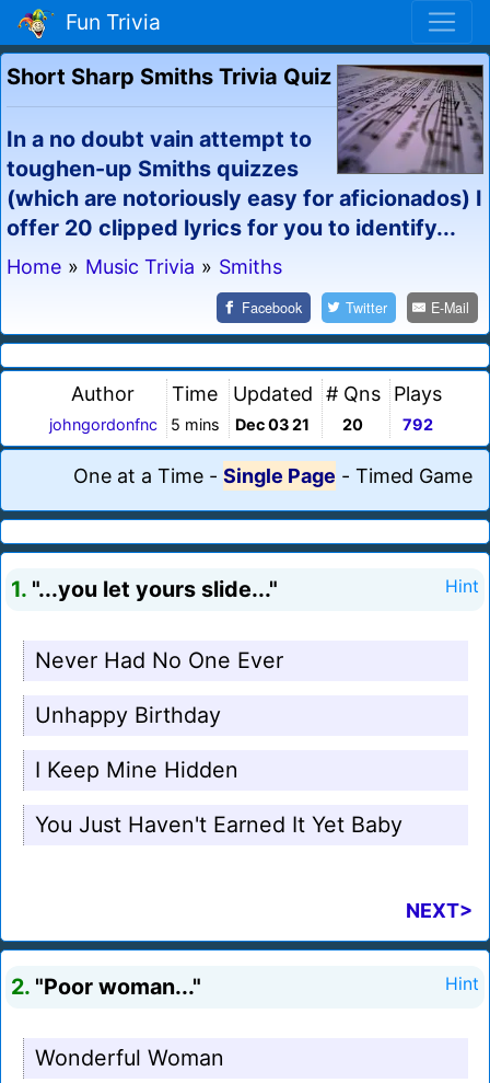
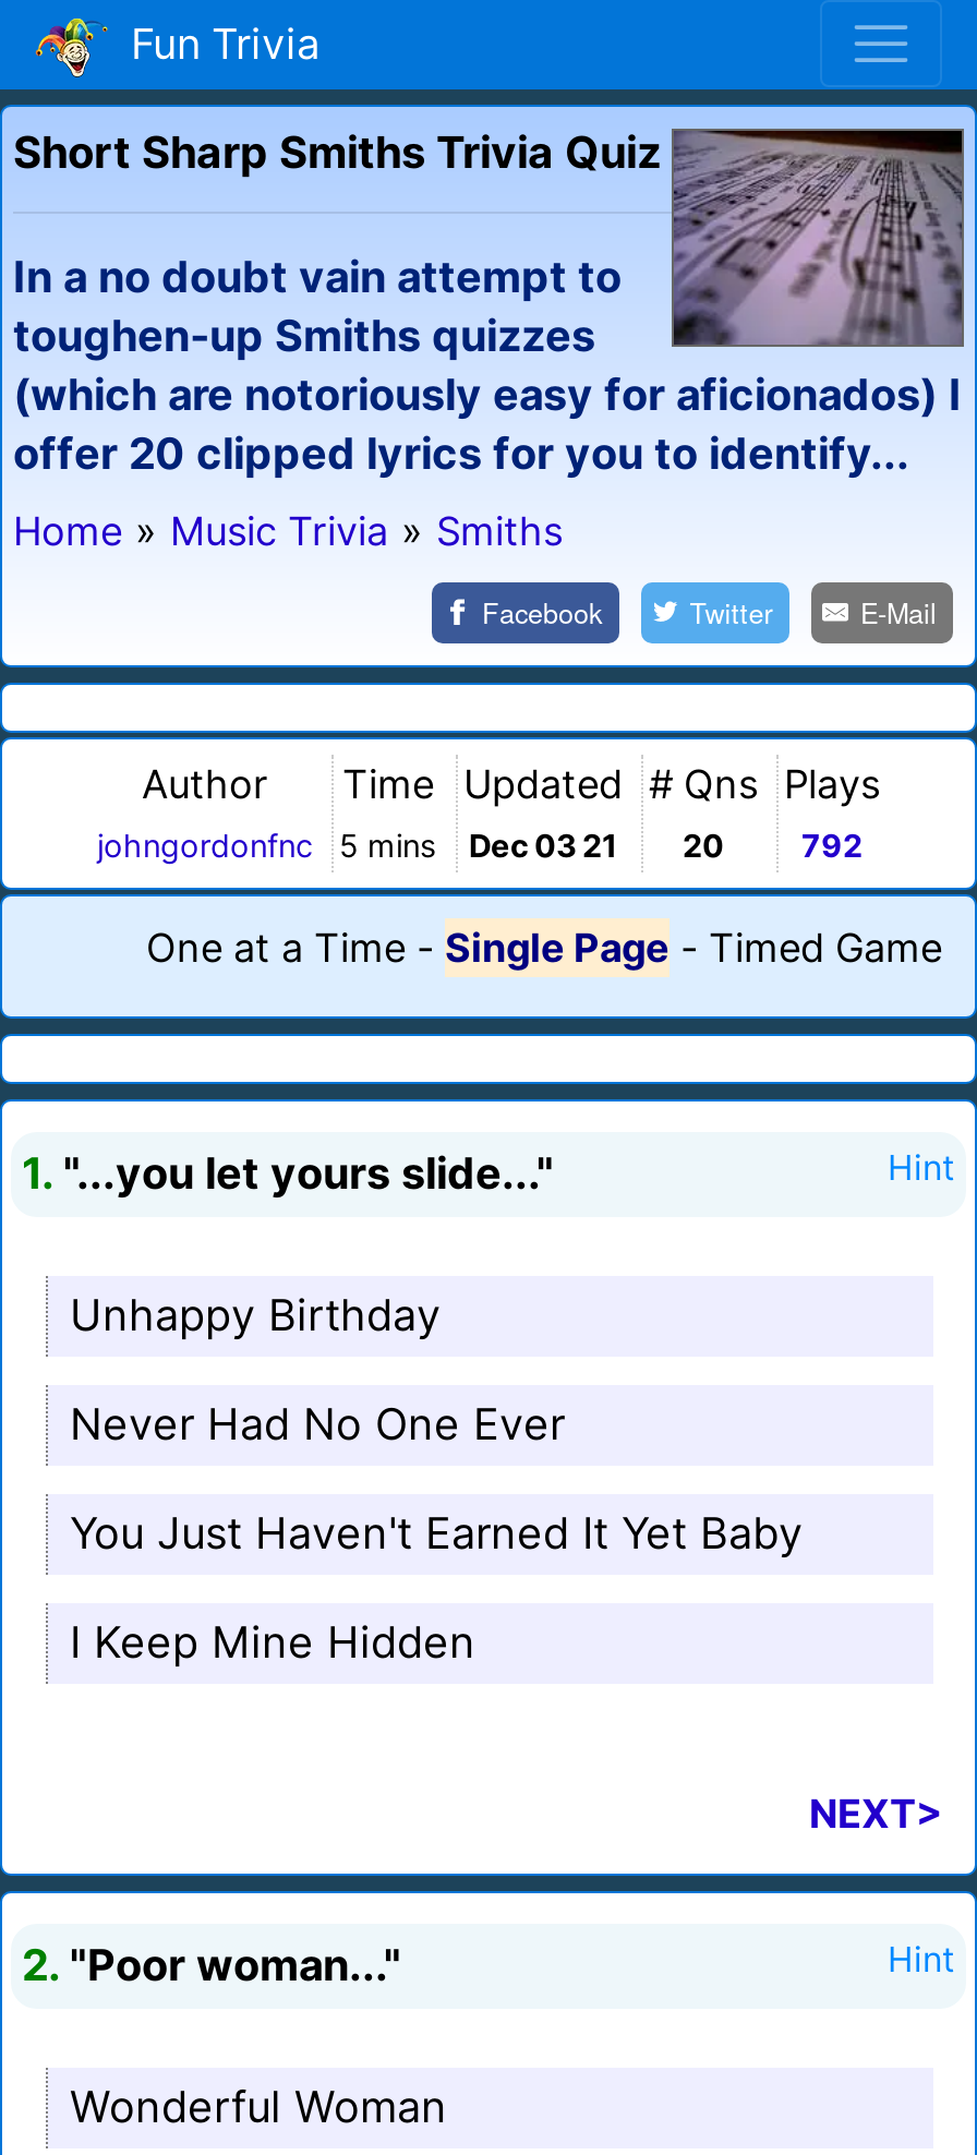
moved [35,647,283,673] -> [70,1398,565,1450]: Never Had No One Ever
moved [35,702,221,728] -> [70,1289,441,1341]: Unhappy Birthday
moved [35,757,238,783] -> [70,1616,475,1669]: I Keep Mine Hidden
moved [35,811,402,838] -> [70,1507,803,1560]: You Just Haven't Earned It Yet Baby

